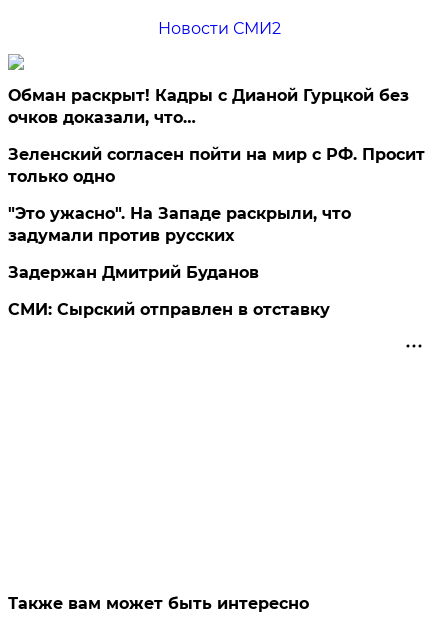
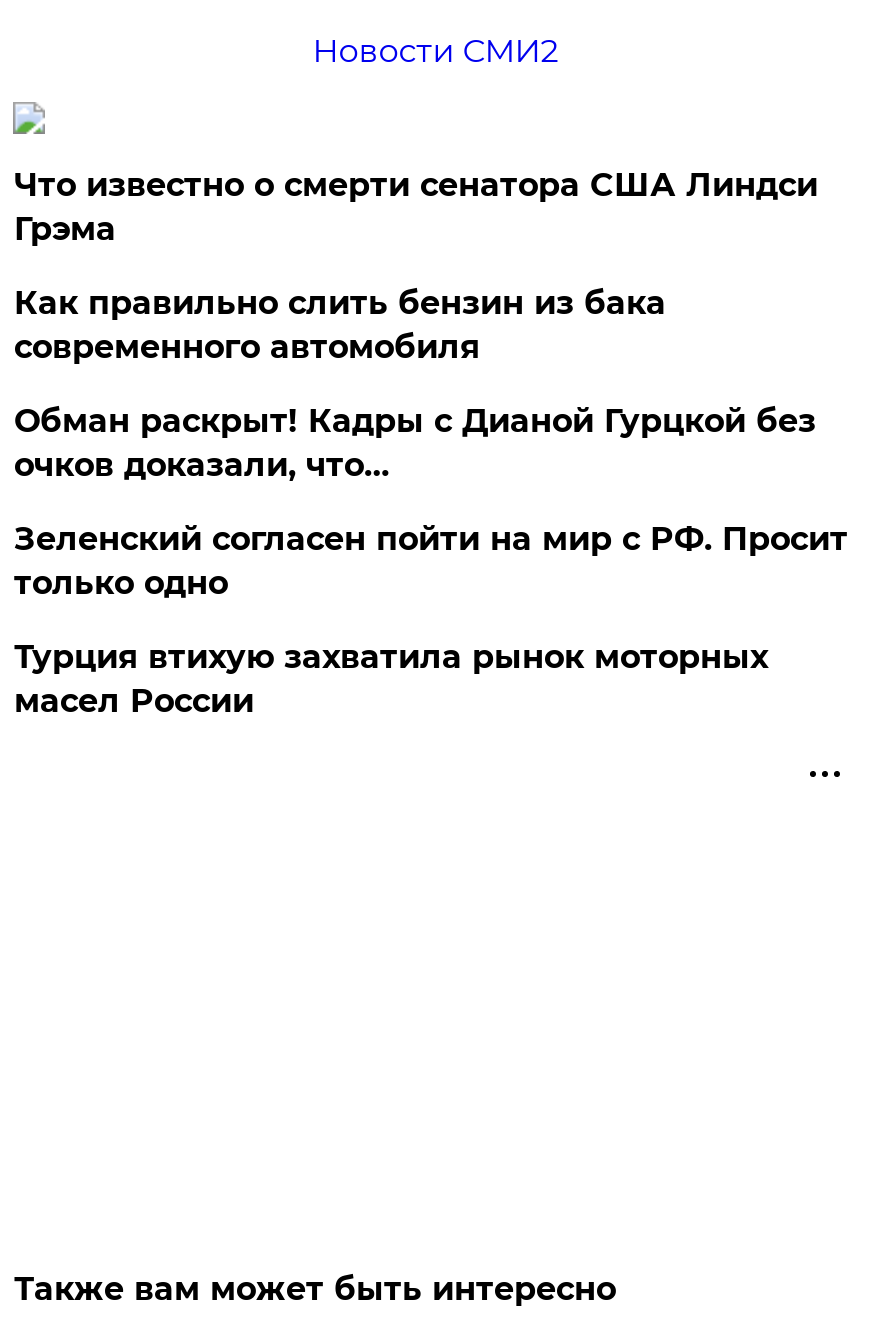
none -> [14,166,818,366] Что известно о смерти сенатора США Линдси | Грэма | Как правильно слить бензин из бака | современного автомобиля
moved [8,86,425,186] -> [14,402,848,602]: Обман раскрыт! Кадры с Дианой Гурцкой без | очков доказали, что… | Зеленский согласен пойти на мир с РФ. Просит | только одно
[8,204,351,319] "Это ужасно". На Западе раскрыли, что | задумали против русских | Задержан Дмитрий Буданов | СМИ: Сырский отправлен в отставку -> [14,638,768,720] Турция втихую захватила рынок моторных | масел России

